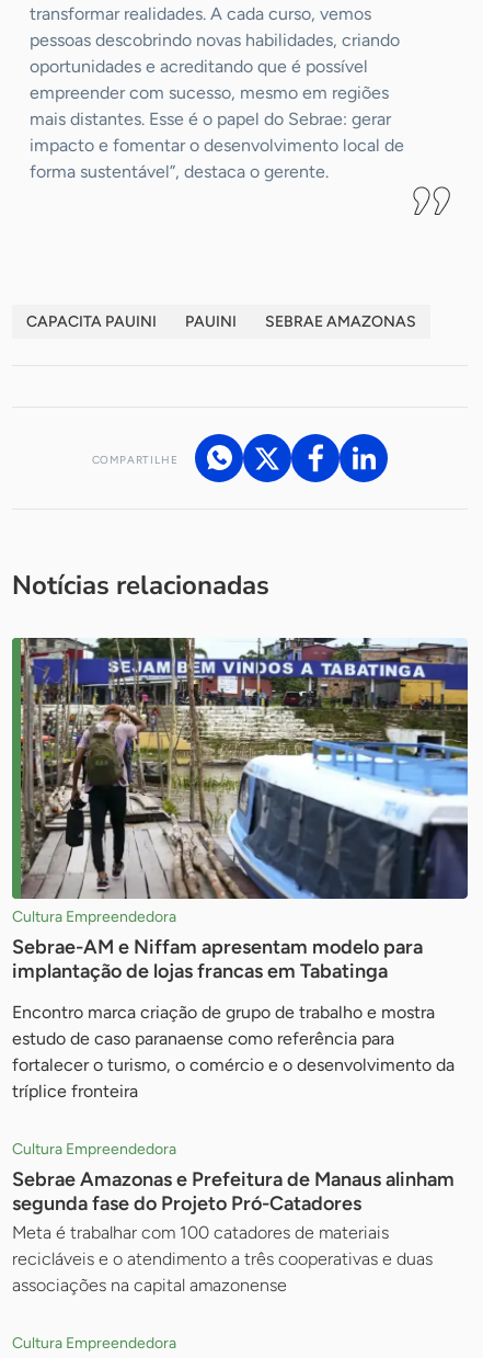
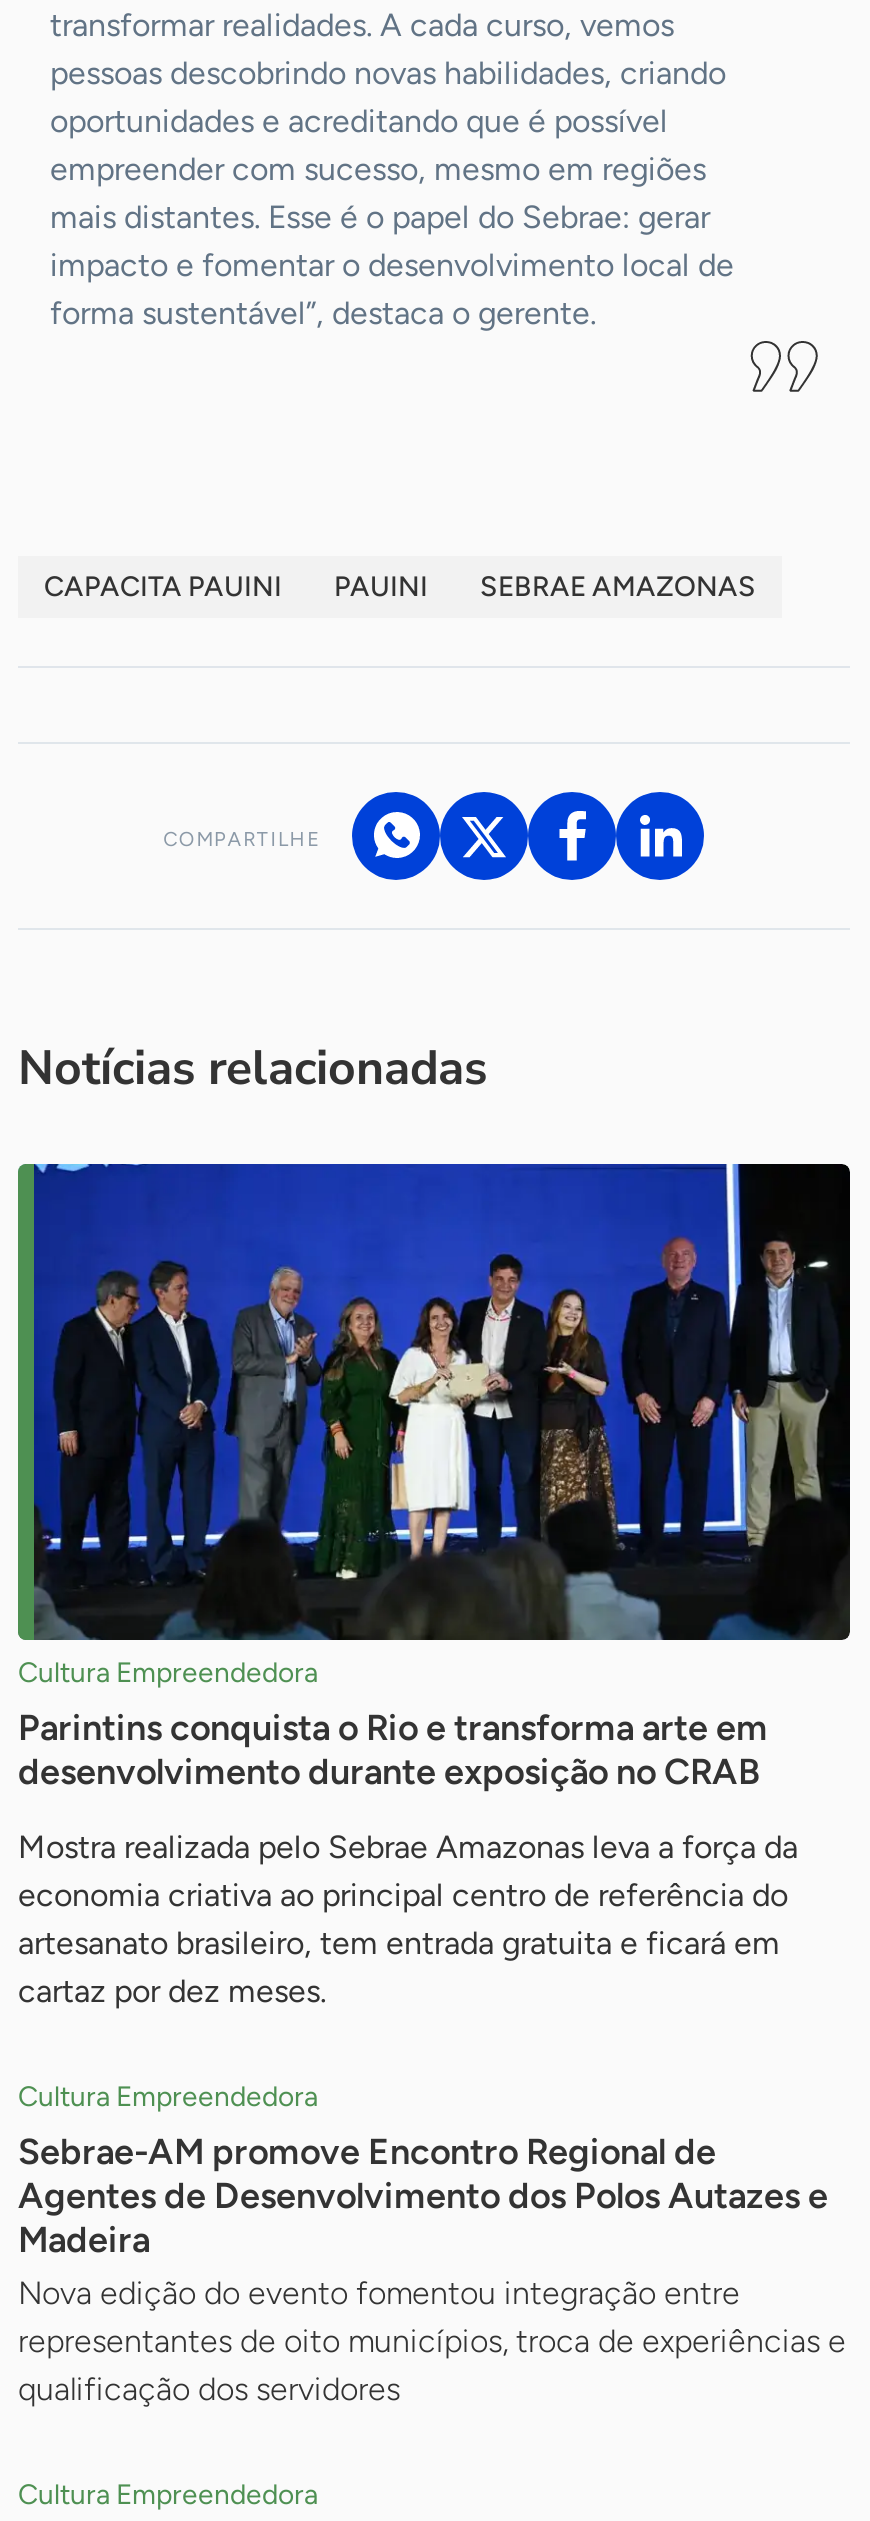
[12,637,469,983] [image] | Sebrae-AM e Niffam apresentam modelo para | implantação de lojas francas em Tabatinga -> [18,1162,852,1793] [image] | Parintins conquista o Rio e transforma arte em | desenvolvimento durante exposição no CRAB
[12,1001,455,1101] Encontro marca criação de grupo de trabalho e mostra | estudo de caso paranaense como referência para | fortalecer o turismo, o comércio e o desenvolvimento da | tríplice fronteira -> [18,1827,798,2009] Mostra realizada pelo Sebrae Amazonas leva a força da | economia criativa ao principal centro de referência do | artesanato brasileiro, tem entrada gratuita e ficará em | cartaz por dez meses.
[12,1167,455,1295] Sebrae Amazonas e Prefeitura de Manaus alinham | segunda fase do Projeto Pró-Catadores | Meta é trabalhar com 100 catadores de materiais | recicláveis e o atendimento a três cooperativas e duas | associações na capital amazonense -> [18,2129,846,2407] Sebrae-AM promove Encontro Regional de | Agentes de Desenvolvimento dos Polos Autazes e | Madeira | Nova edição do evento fomentou integração entre | representantes de oito municípios, troca de experiências e | qualificação dos servidores

